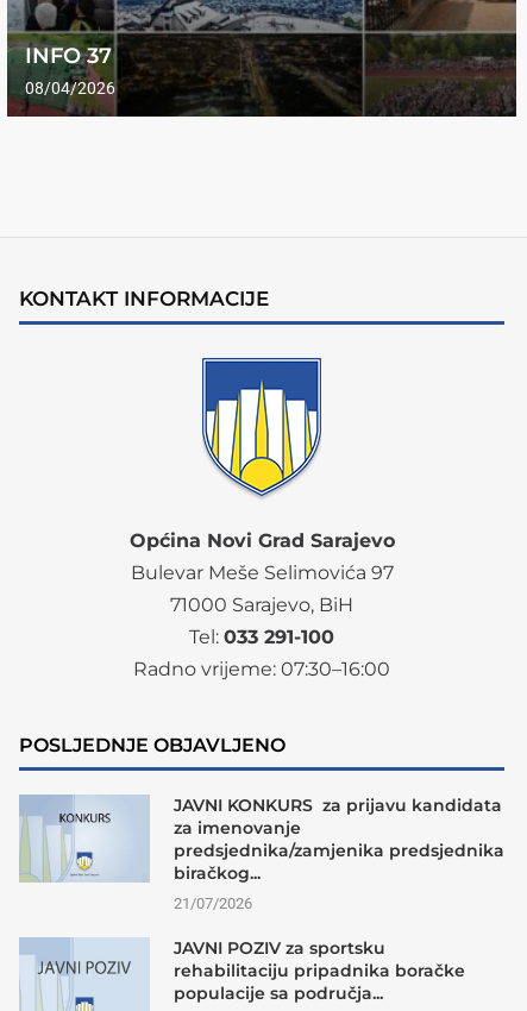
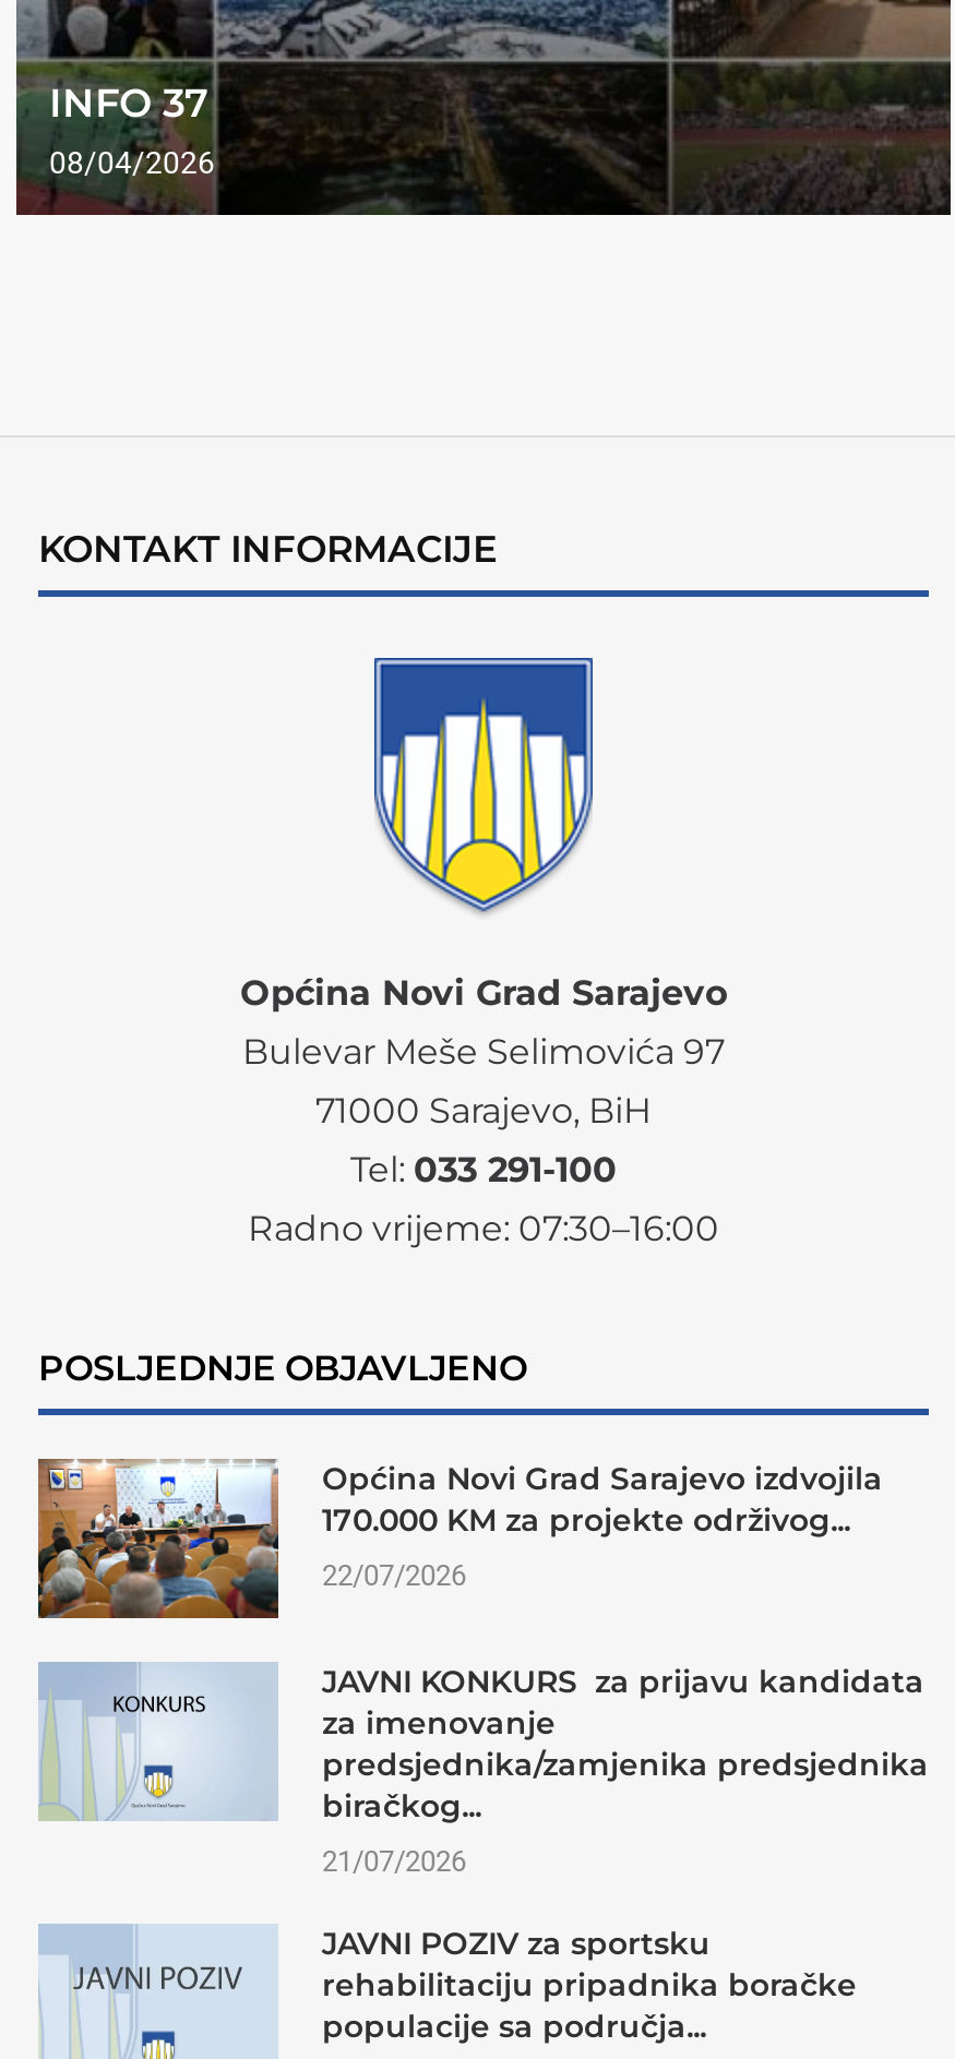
none -> [36,1458,883,1621] [image] | Općina Novi Grad Sarajevo izdvojila | 170.000 KM za projekte održivog... | 22/07/2026

